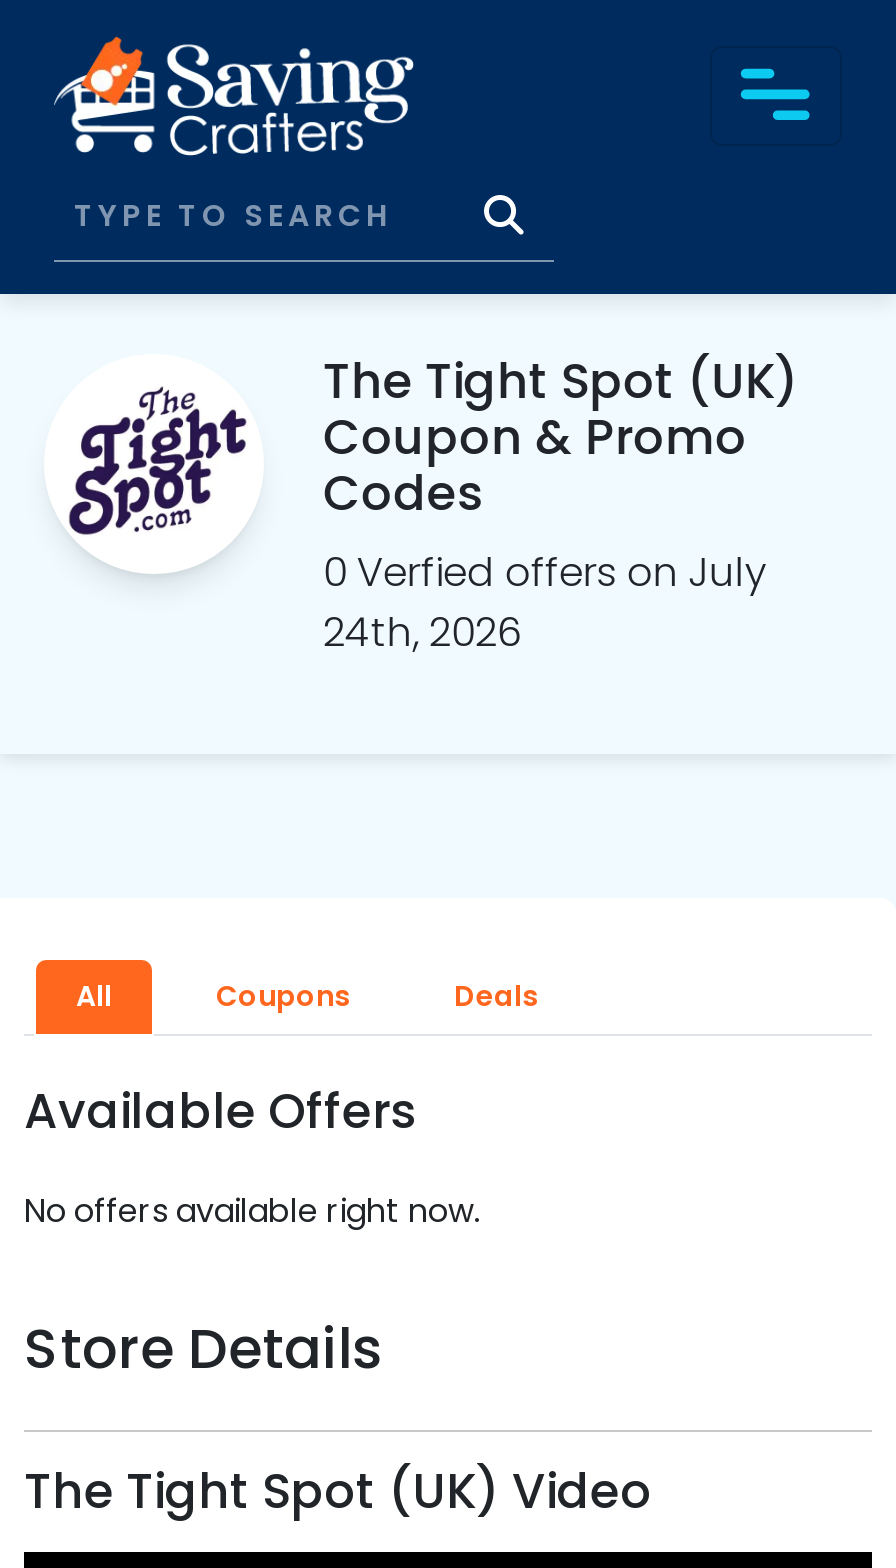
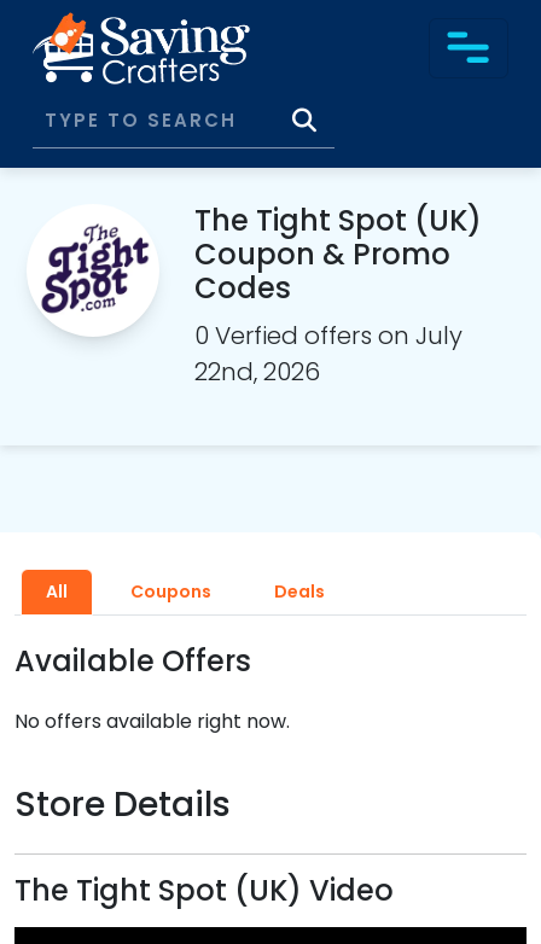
[323,604,523,660] 24th, 2026 -> [195,355,320,389] 22nd, 2026

